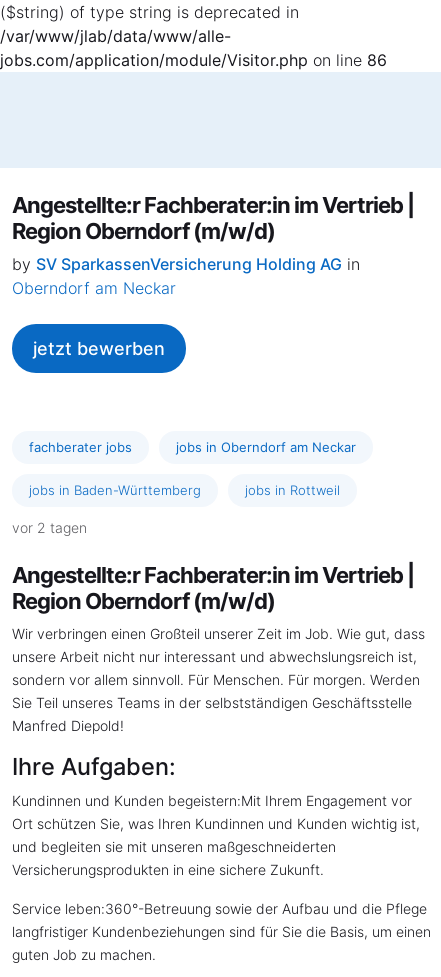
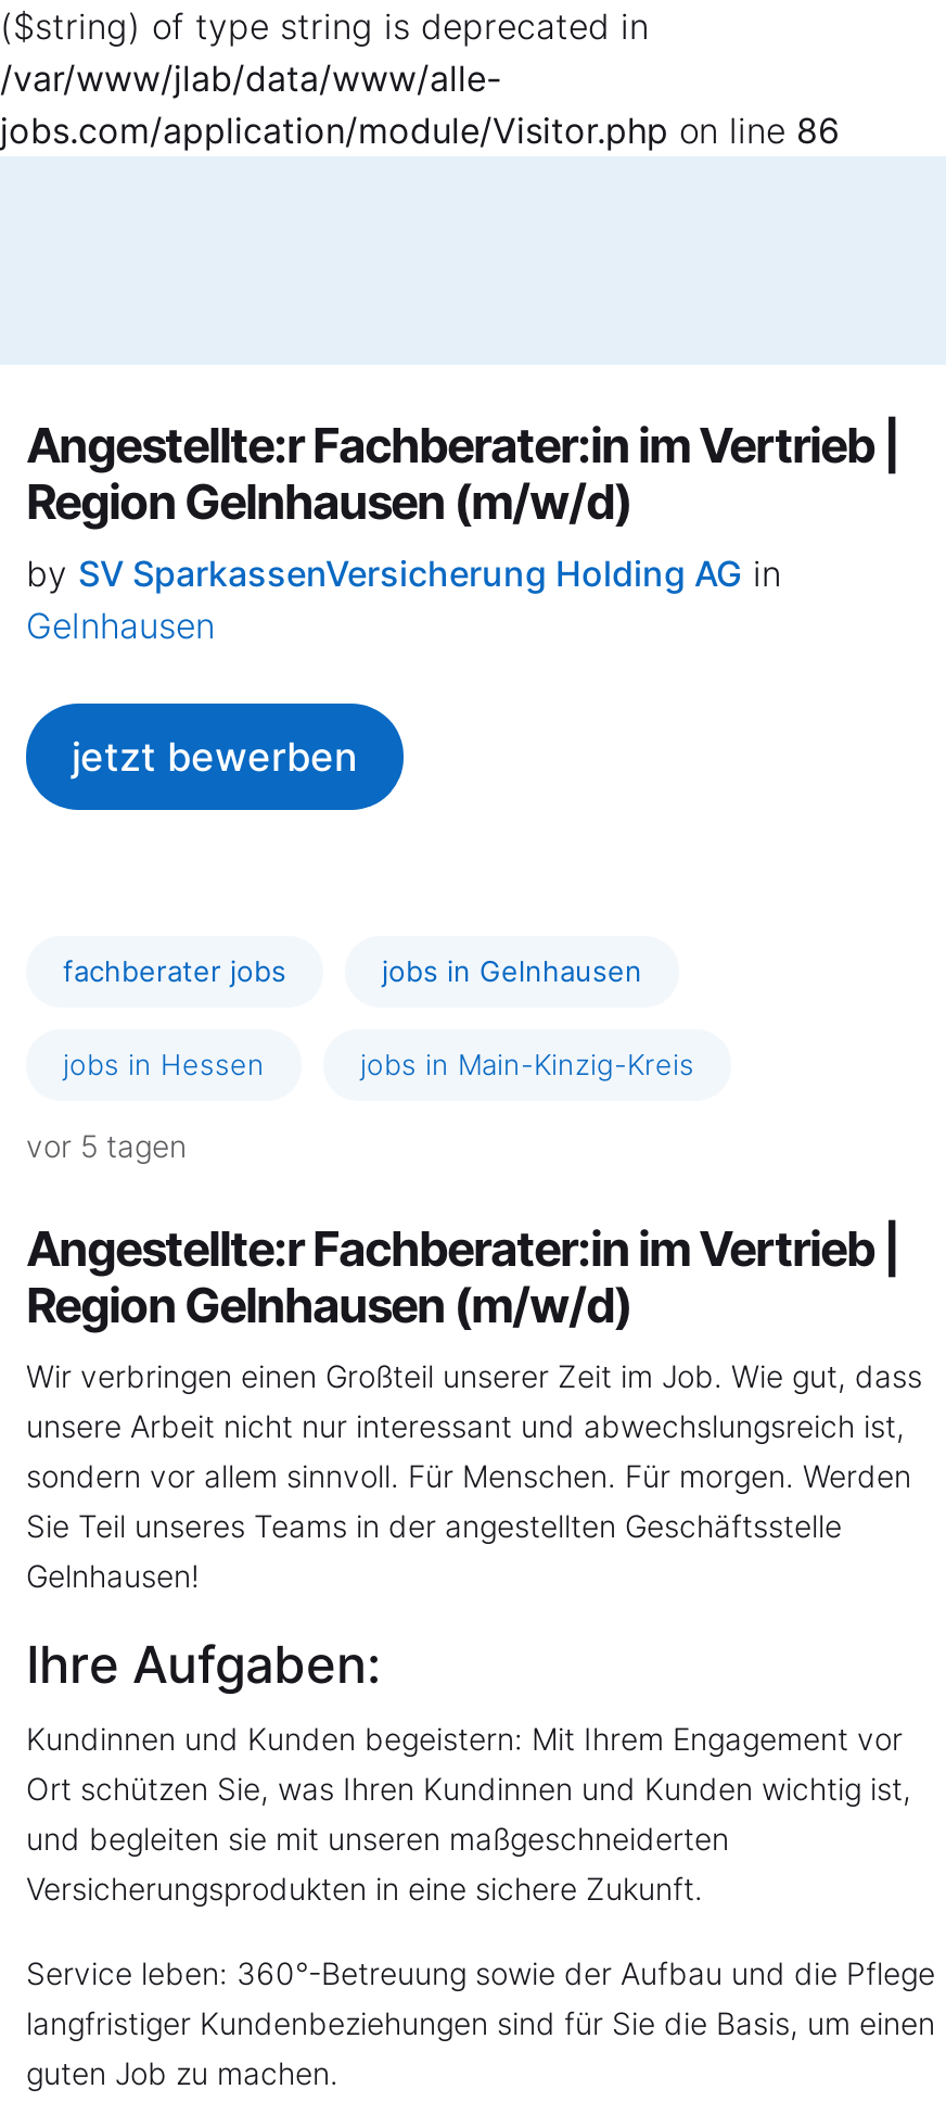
[12,218,275,244] Region Oberndorf (m/w/d) -> [26,473,631,530] Region Gelnhausen (m/w/d)
[12,278,176,298] Oberndorf am Neckar -> [26,604,215,647] Gelnhausen
[176,439,356,455] jobs in Oberndorf am Neckar -> [382,953,642,988] jobs in Gelnhausen
[29,482,340,498] jobs in Baden-Württemberg | jobs in Rottweil -> [63,1047,694,1081] jobs in Hessen | jobs in Main-Kinzig-Kreis
[12,519,87,536] vor 2 tagen -> [26,1127,187,1164] vor 5 tagen
[12,588,275,614] Region Oberndorf (m/w/d) -> [26,1277,631,1333] Region Gelnhausen (m/w/d)
[12,694,412,734] Sie Teil unseres Teams in der selbstständigen Geschäftsstelle | Manfred Diepold! -> [26,1507,842,1594] Sie Teil unseres Teams in der angestellten Geschäftsstelle | Gelnhausen!
[12,792,412,809] Kundinnen und Kunden begeistern:Mit Ihrem Engagement vor -> [26,1720,903,1757] Kundinnen und Kunden begeistern: Mit Ihrem Engagement vor
[12,900,427,917] Service leben:360°-Betreuung sowie der Aufbau und die Pflege -> [26,1954,935,1991] Service leben: 360°-Betreuung sowie der Aufbau und die Pflege

